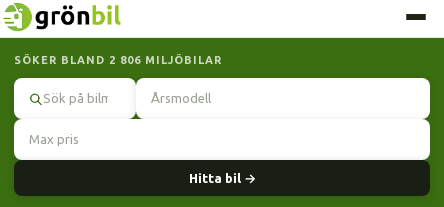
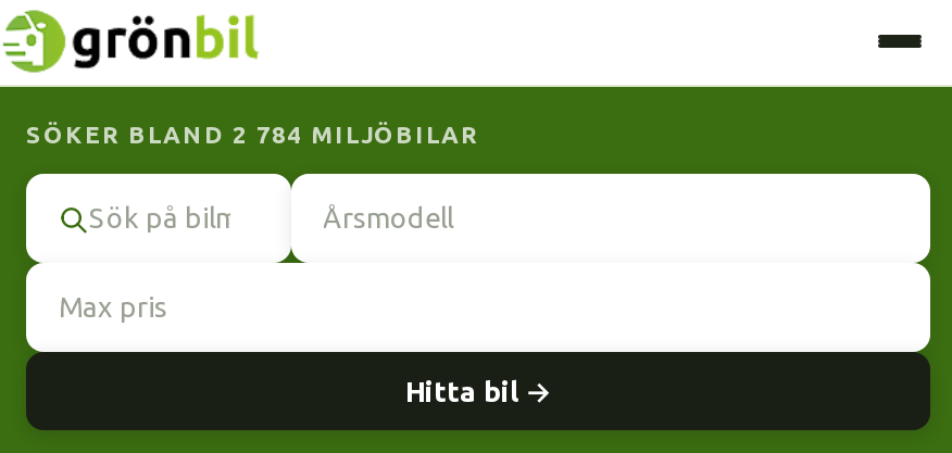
[14,54,222,66] SÖKER BLAND 2 806 MILJÖBILAR -> [26,122,478,148] SÖKER BLAND 2 784 MILJÖBILAR

